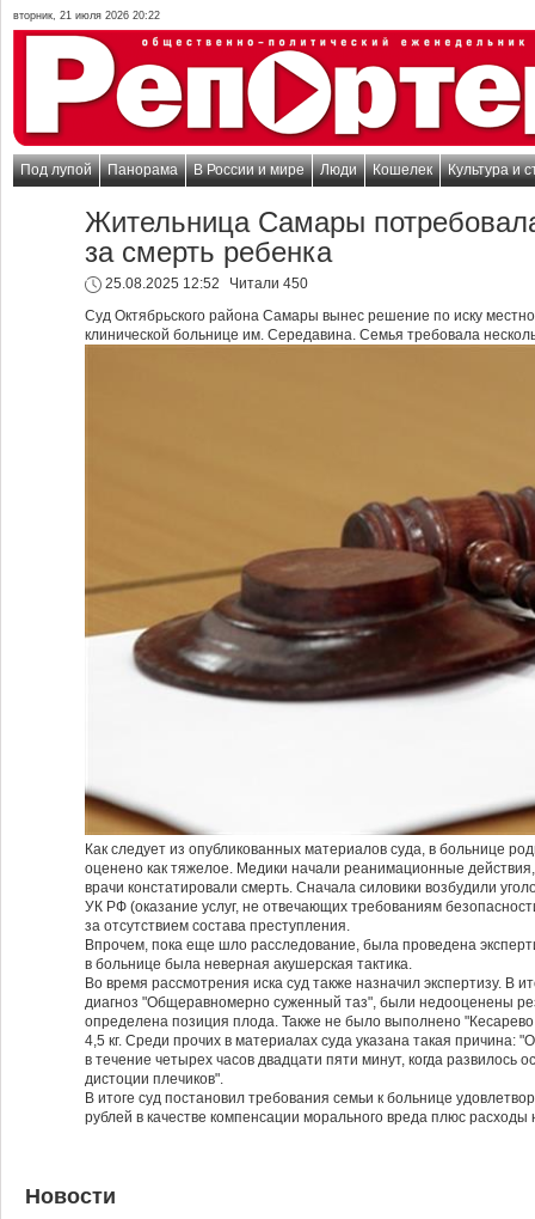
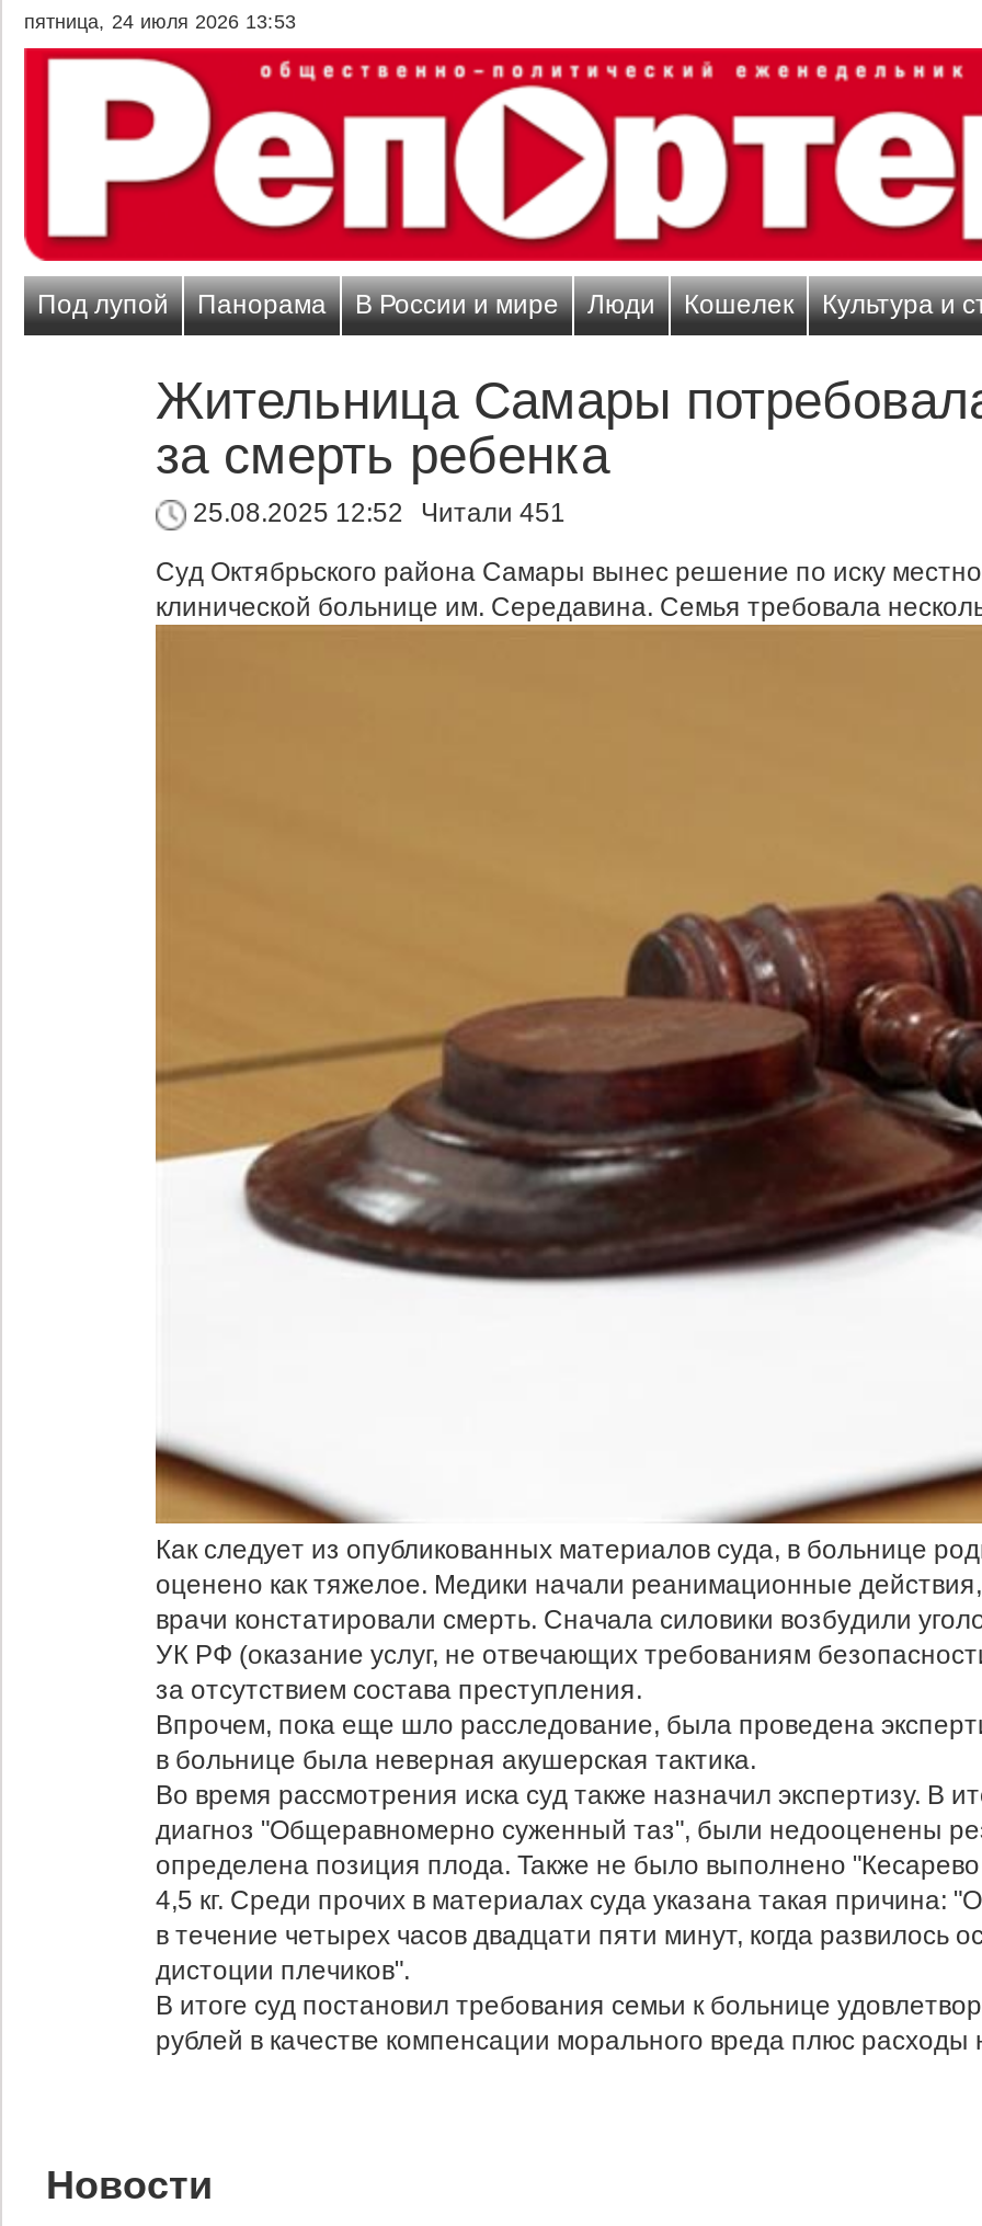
[13,10,160,22] вторник, 21 июля 2026 20:22 -> [24,11,296,33] пятница, 24 июля 2026 13:53
[102,275,308,292] 25.08.2025 12:52 Читали 450 -> [186,498,566,528] 25.08.2025 12:52 Читали 451

